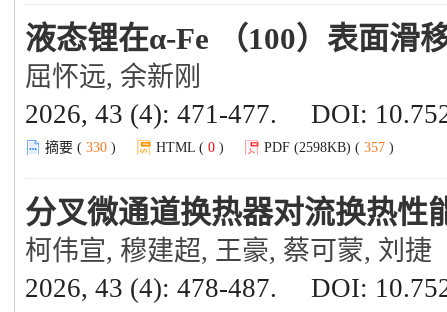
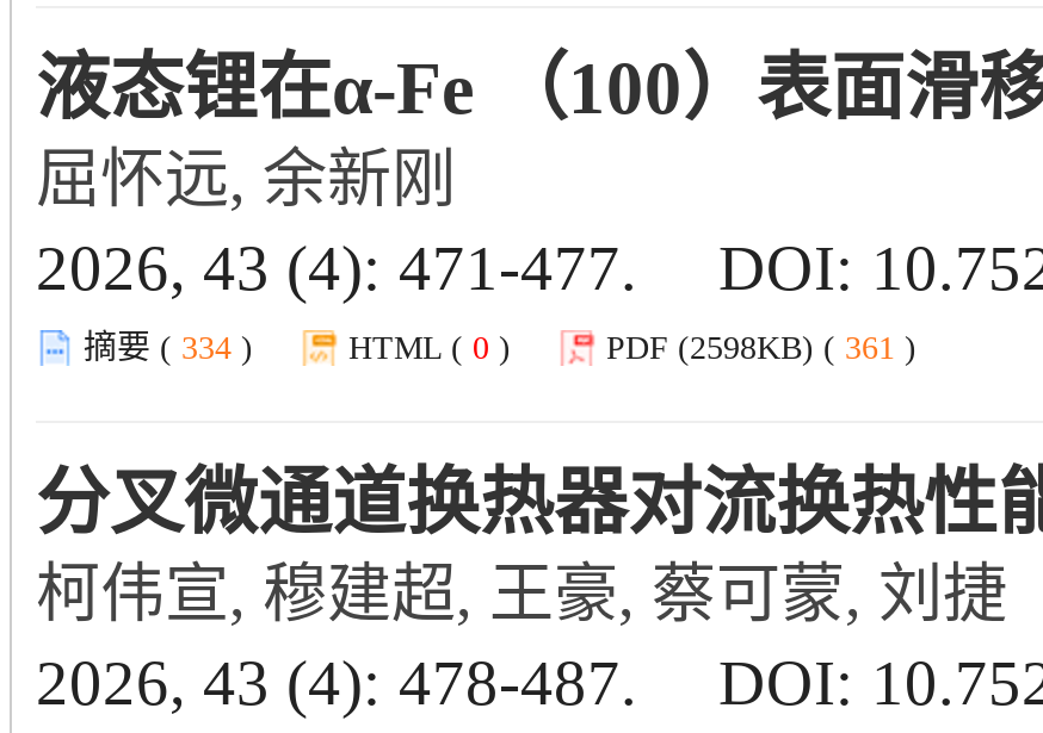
[45,140,120,155] 摘要 (330) -> [84,330,263,366] 摘要 (334)
[264,140,394,155] PDF (2598KB) (357) -> [606,330,917,366] PDF (2598KB) (361)

